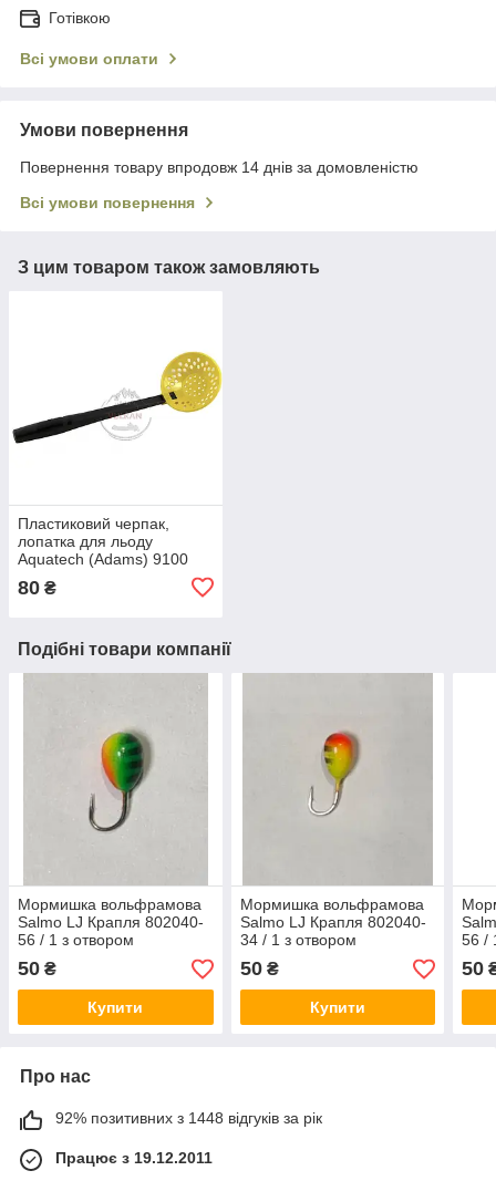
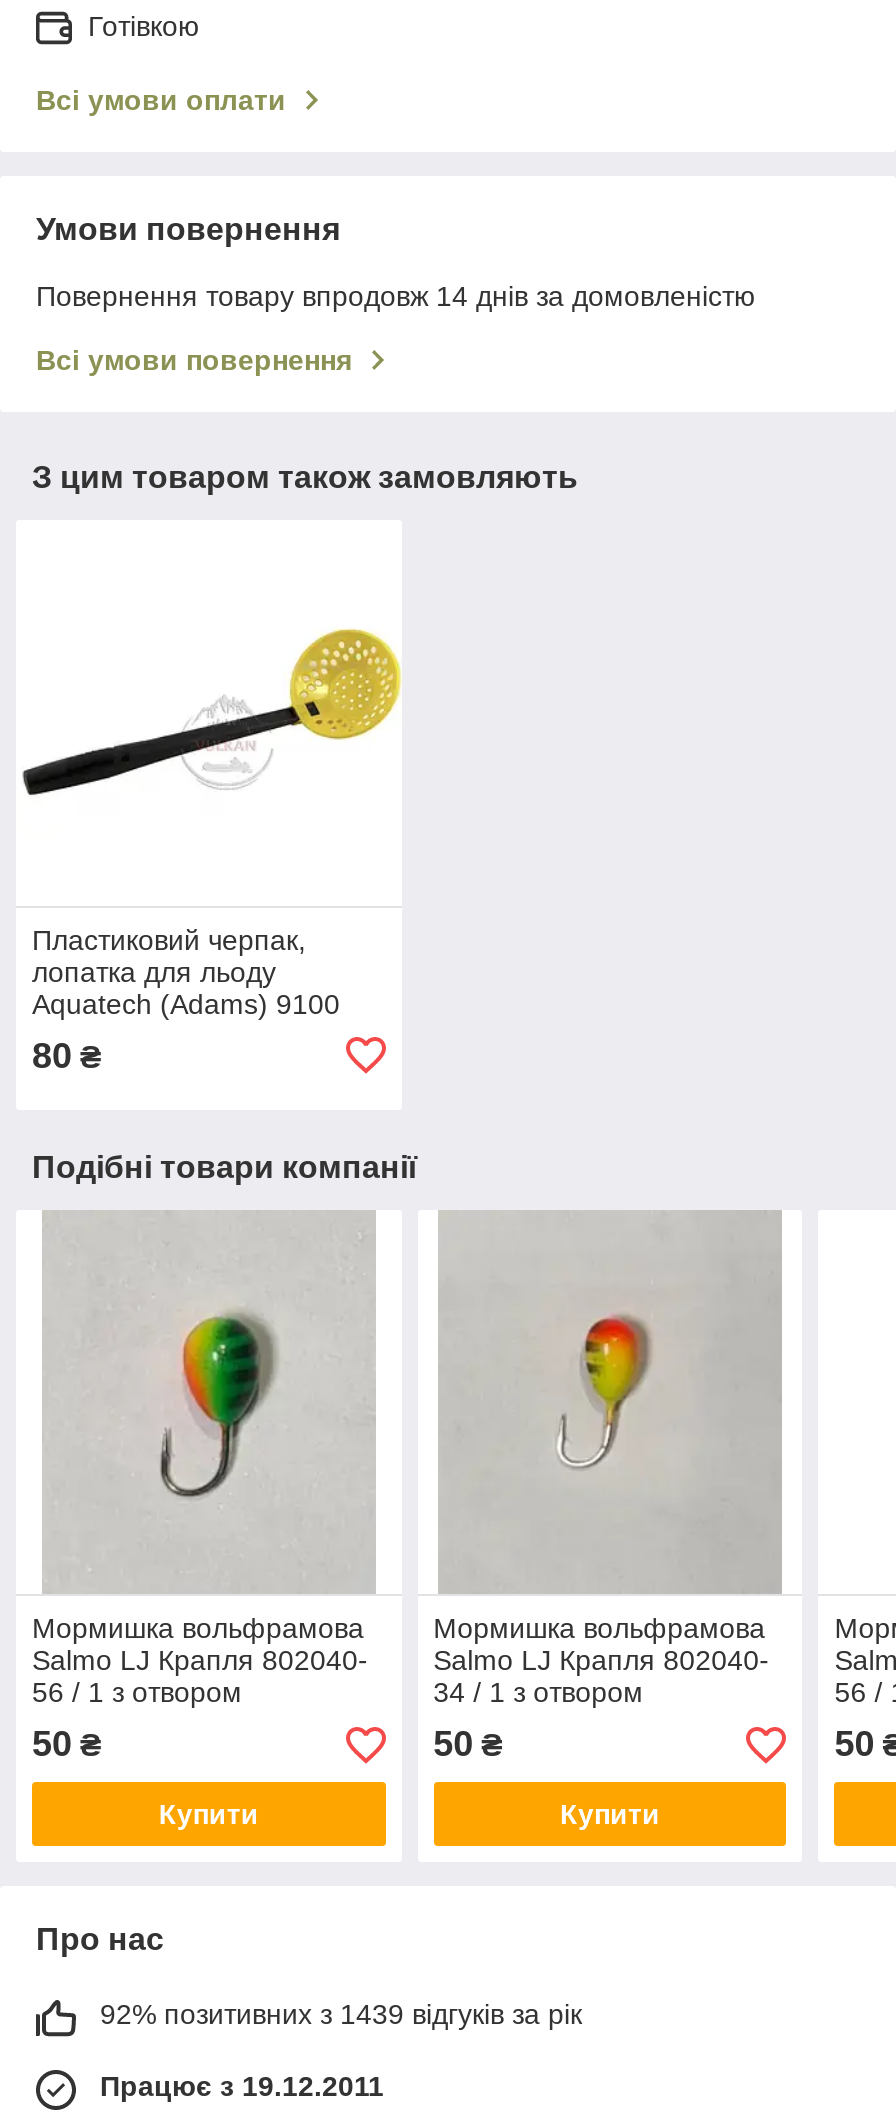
[55,1110,322,1127] 92% позитивних з 1448 відгуків за рік -> [100,1999,582,2031] 92% позитивних з 1439 відгуків за рік

